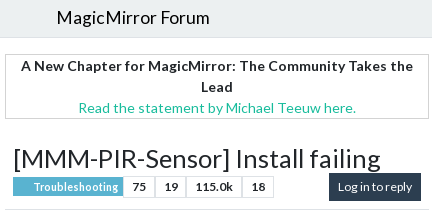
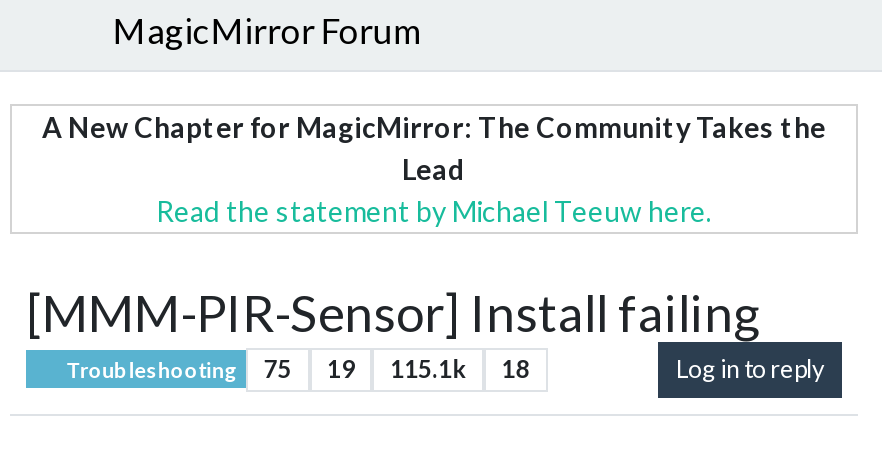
[31,179,265,194] Troubleshooting 75 19 115.0k 18 -> [62,354,529,384] Troubleshooting 75 19 115.1k 18

